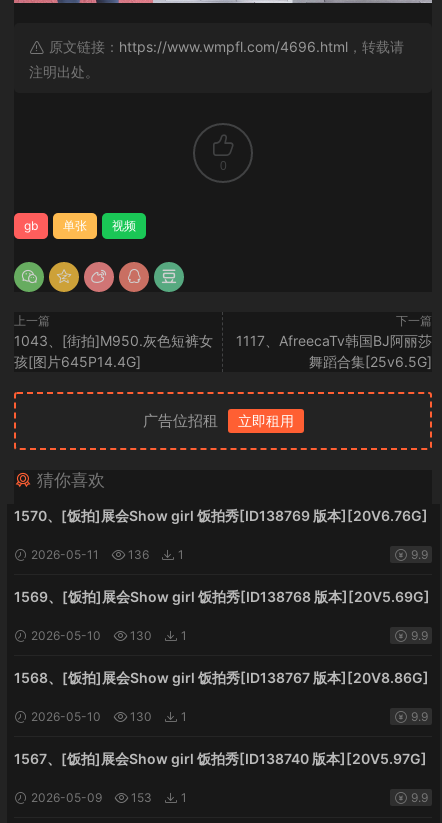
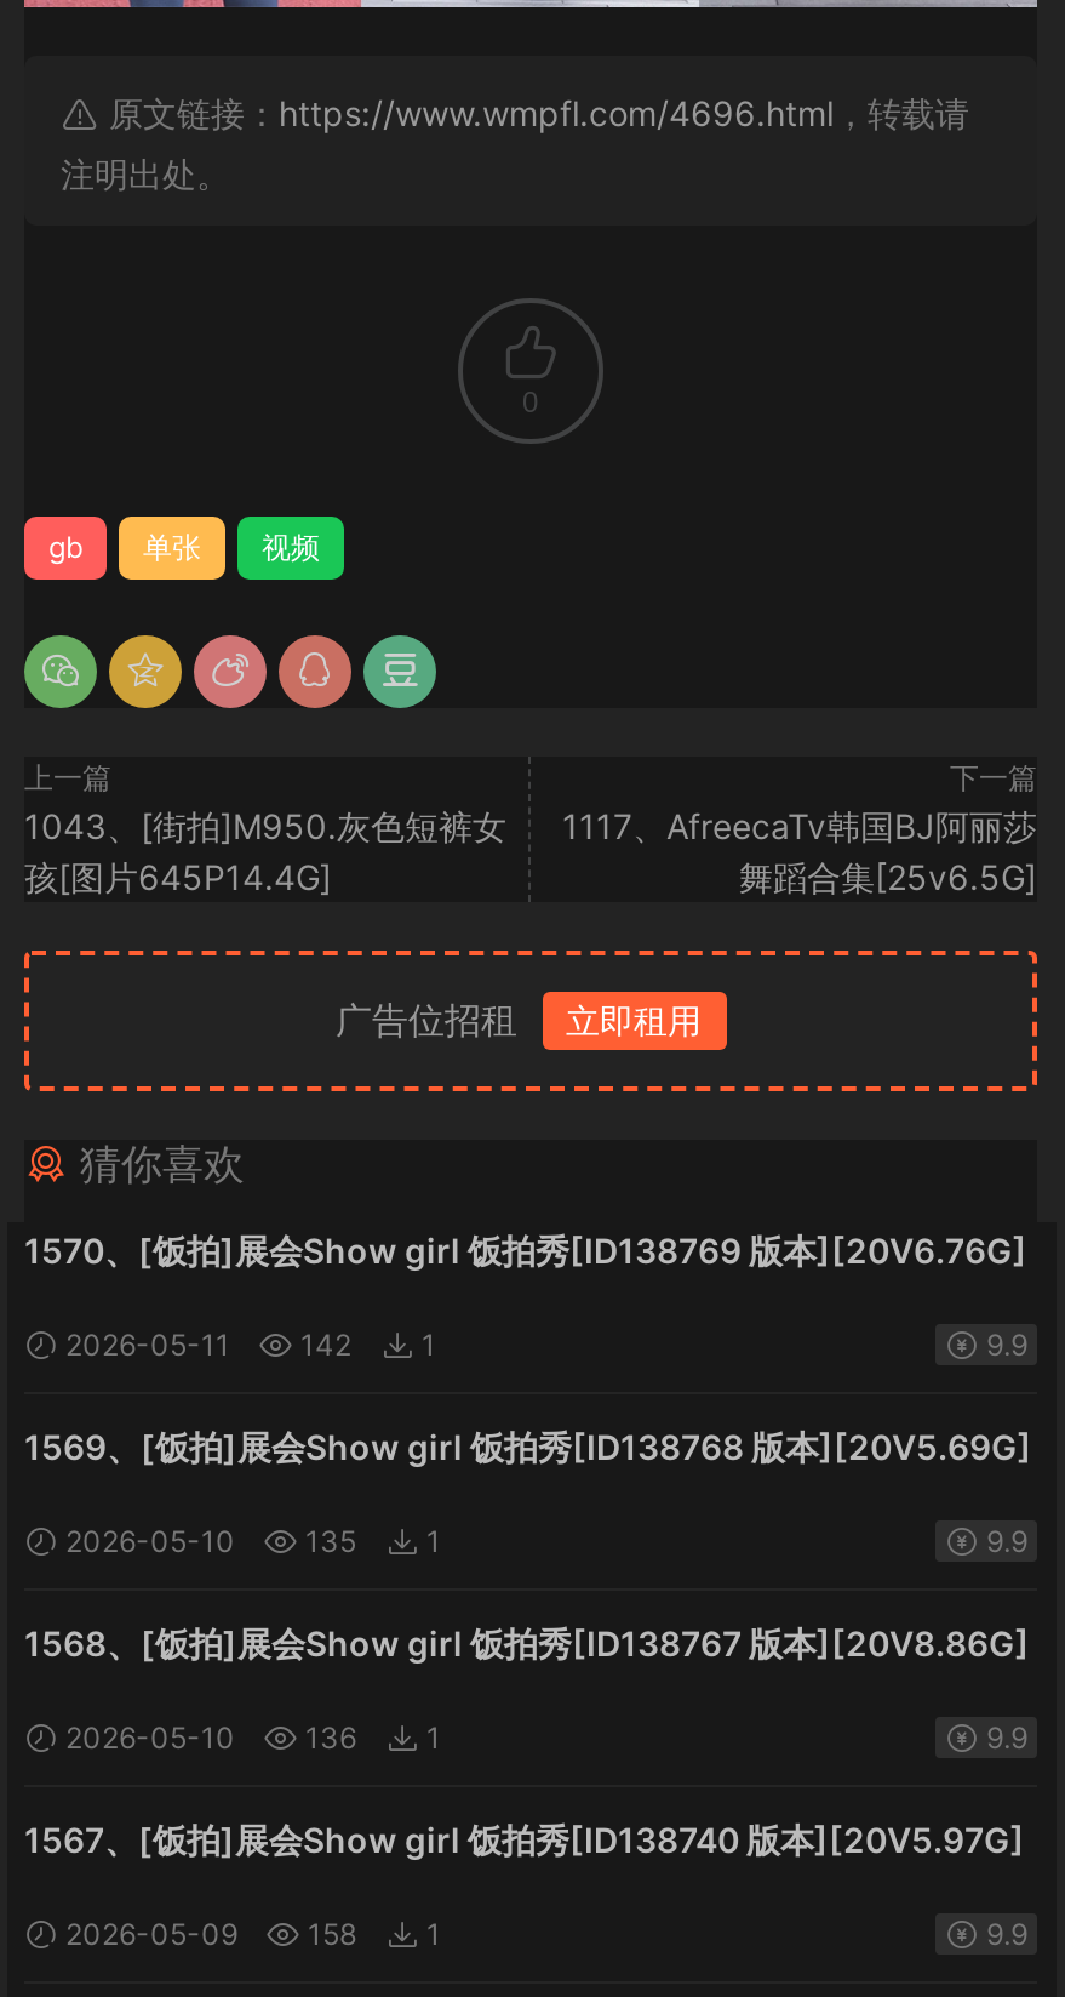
[28,547,184,562] 2026-05-11 136 1 -> [58,1326,436,1362] 2026-05-11 142 1
[28,628,187,643] 2026-05-10 130 1 -> [58,1522,441,1558] 2026-05-10 135 1
[28,709,187,724] 2026-05-10 130 1 -> [58,1718,441,1755] 2026-05-10 136 1
[28,790,187,805] 2026-05-09 153 1 -> [58,1915,441,1951] 2026-05-09 158 1

